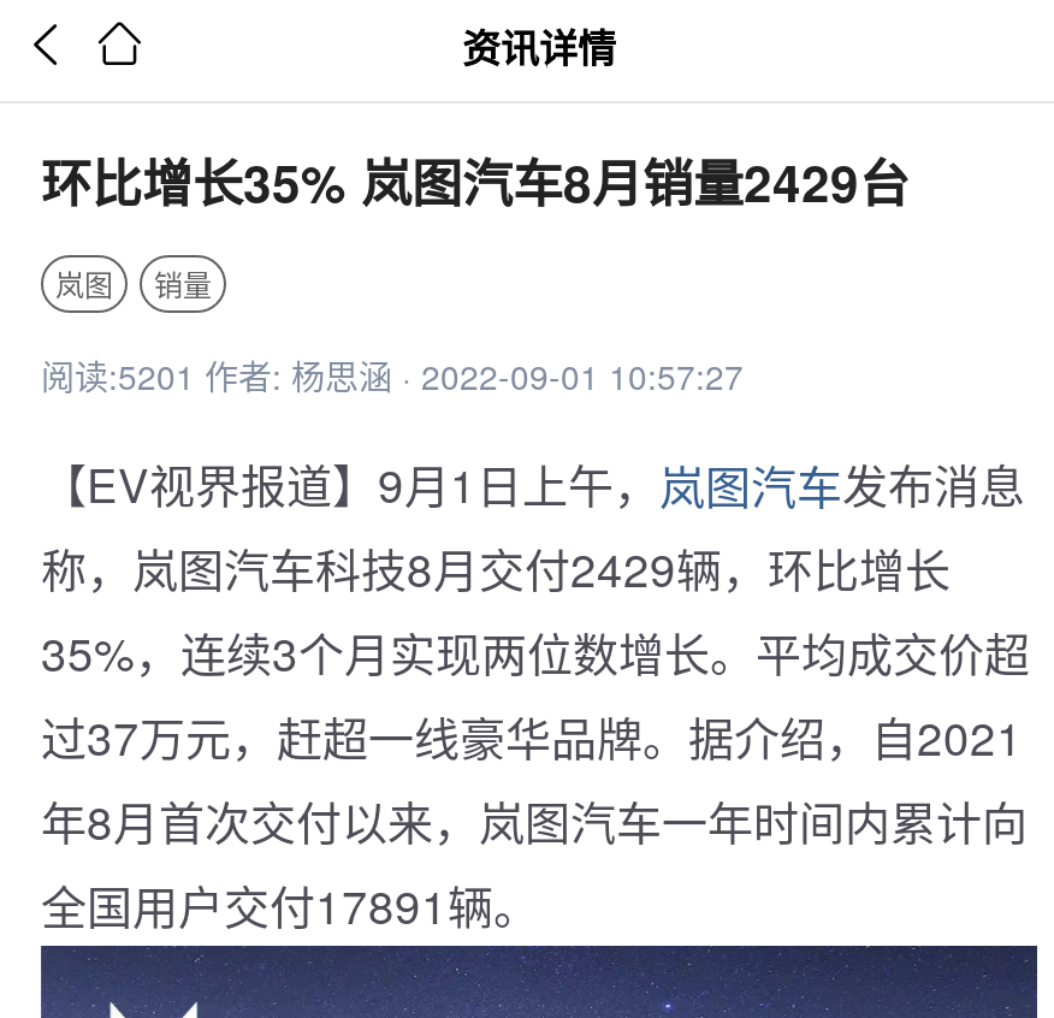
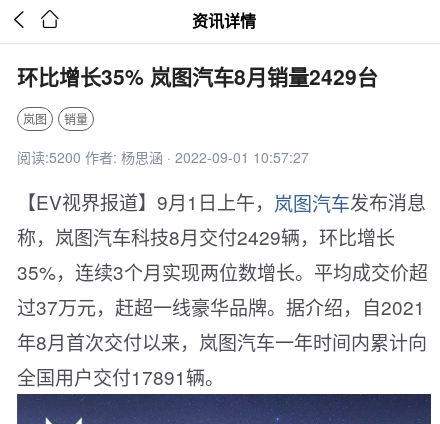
[41,351,744,399] 阅读:5201 作者: 杨思涵 · 2022-09-01 10:57:27 -> [17,147,309,167] 阅读:5200 作者: 杨思涵 · 2022-09-01 10:57:27

